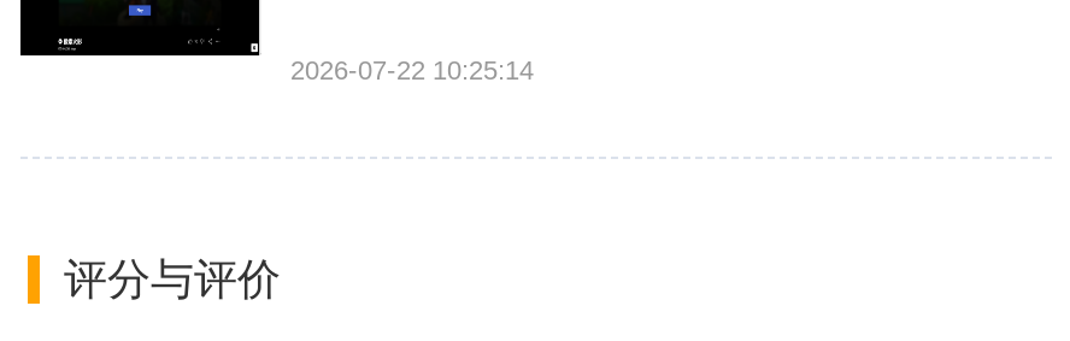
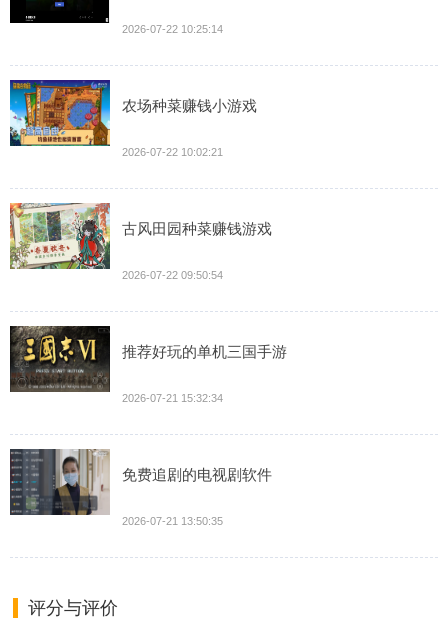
none -> [9,79,257,158] [image] | 农场种菜赚钱小游戏 | 2026-07-22 10:02:21
none -> [9,202,272,281] [image] | 古风田园种菜赚钱游戏 | 2026-07-22 09:50:54
none -> [10,325,287,404] [image] | 推荐好玩的单机三国手游 | 2026-07-21 15:32:34
none -> [10,448,272,527] [image] | 免费追剧的电视剧软件 | 2026-07-21 13:50:35

